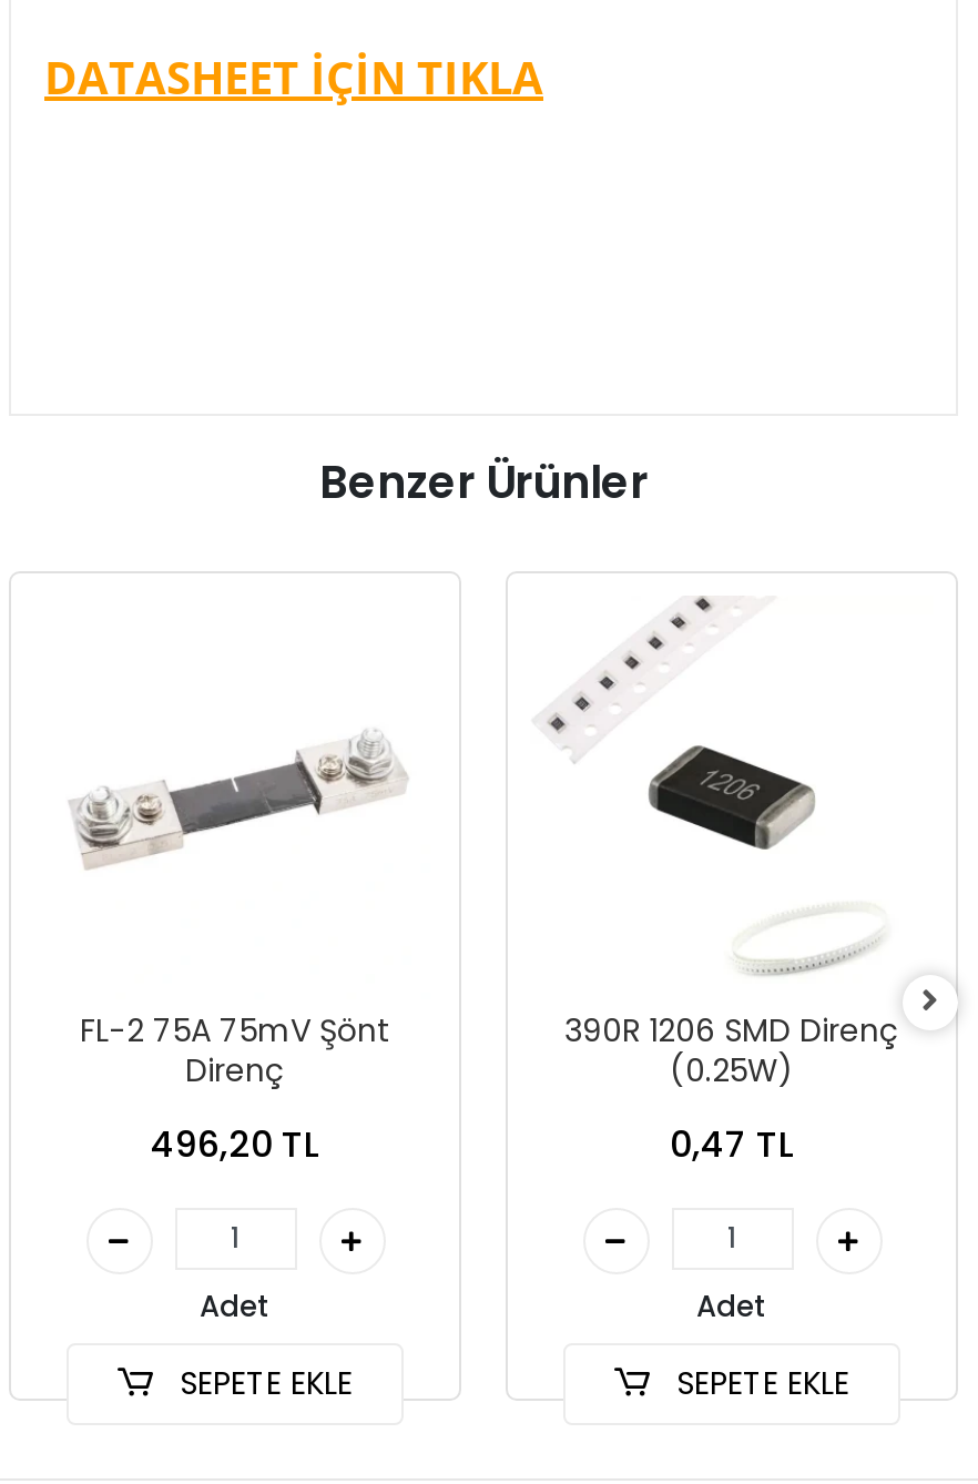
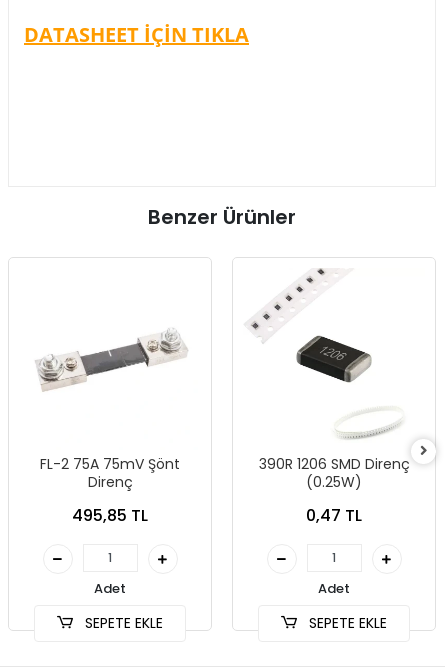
[151,1119,319,1170] 496,20 TL -> [72,504,148,527] 495,85 TL

